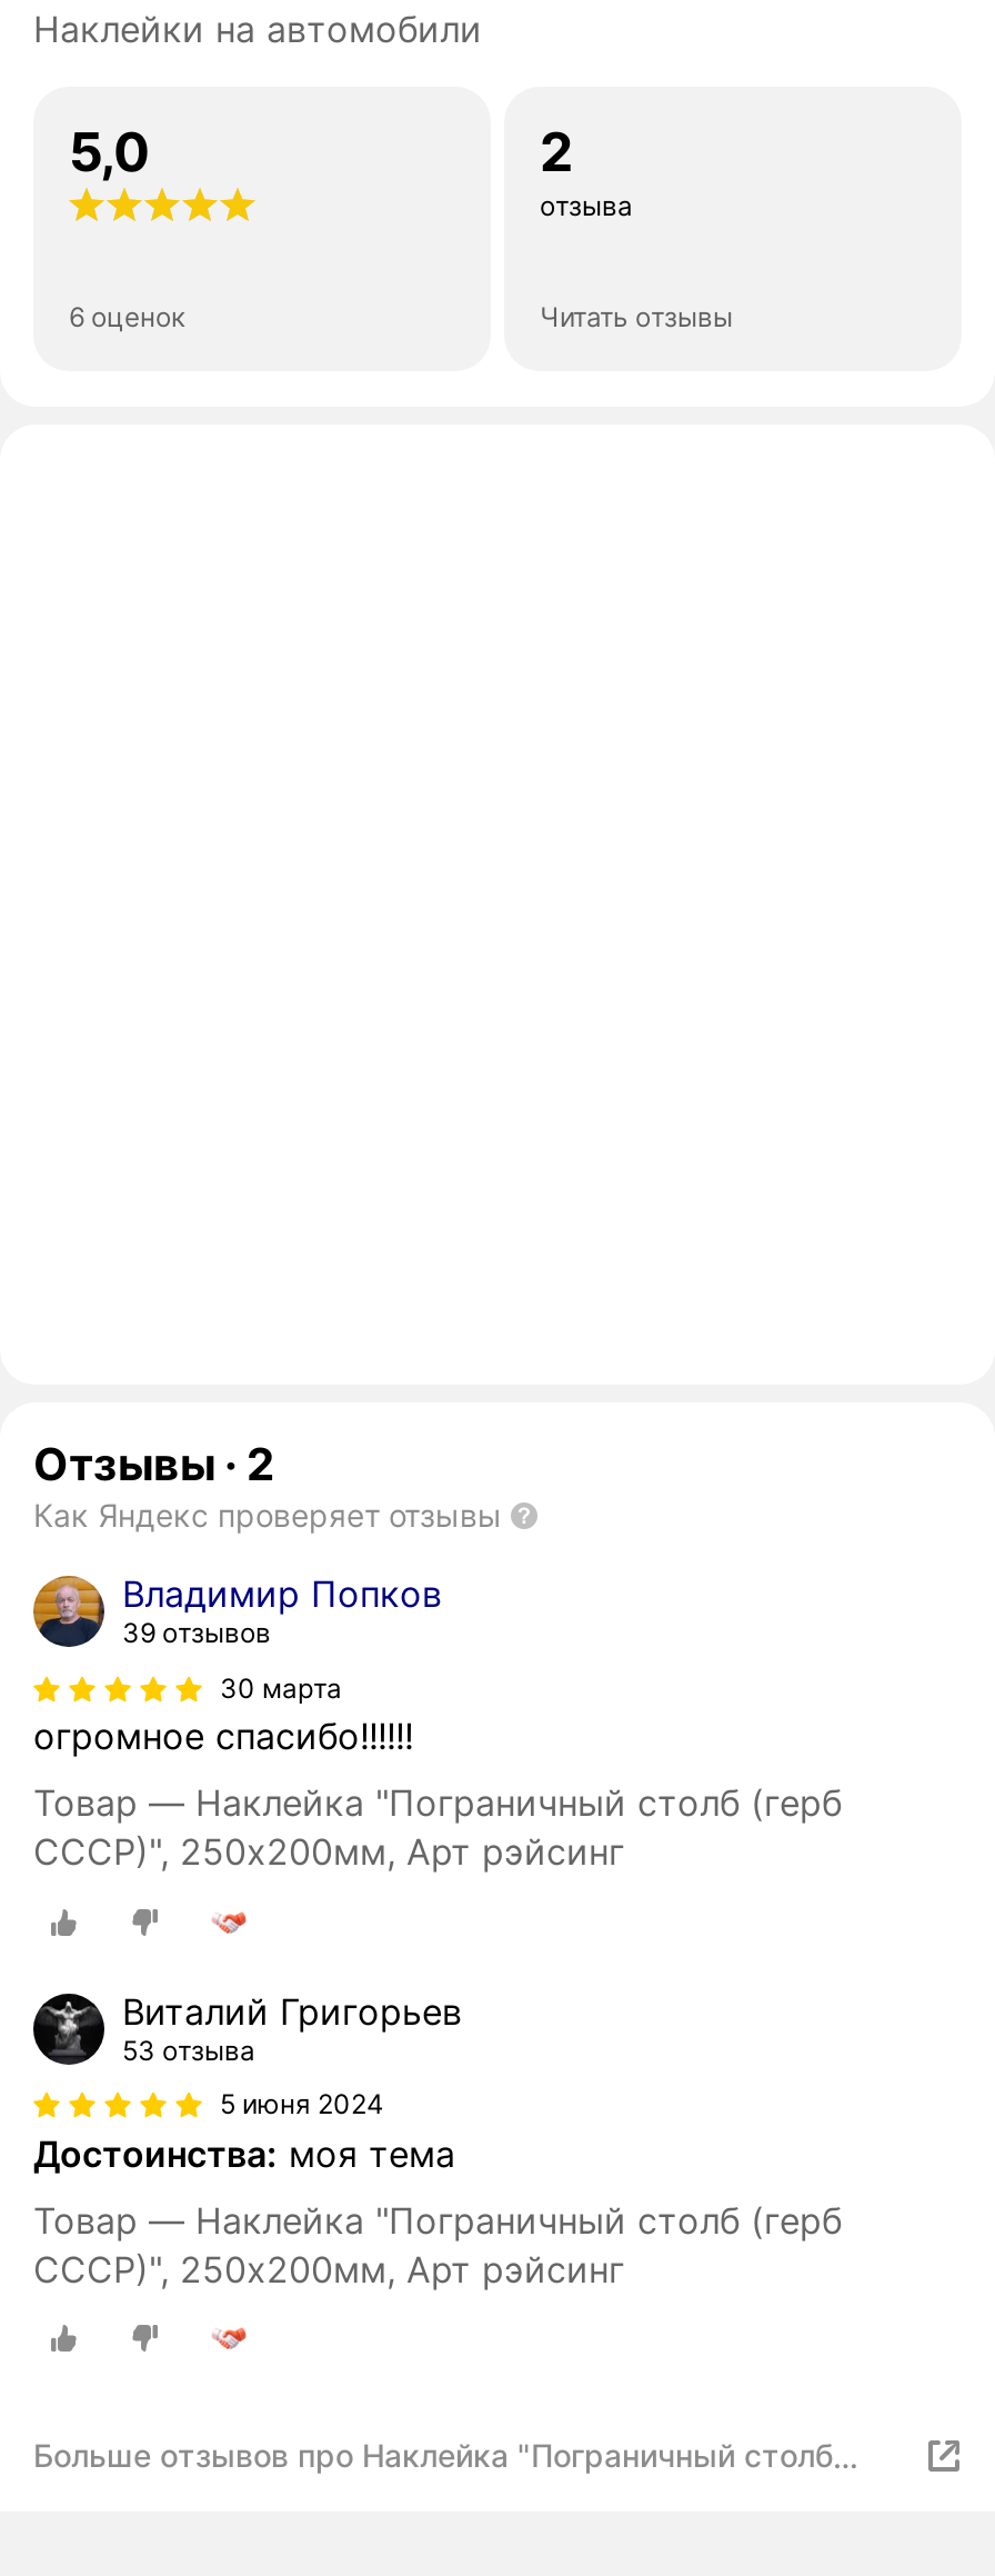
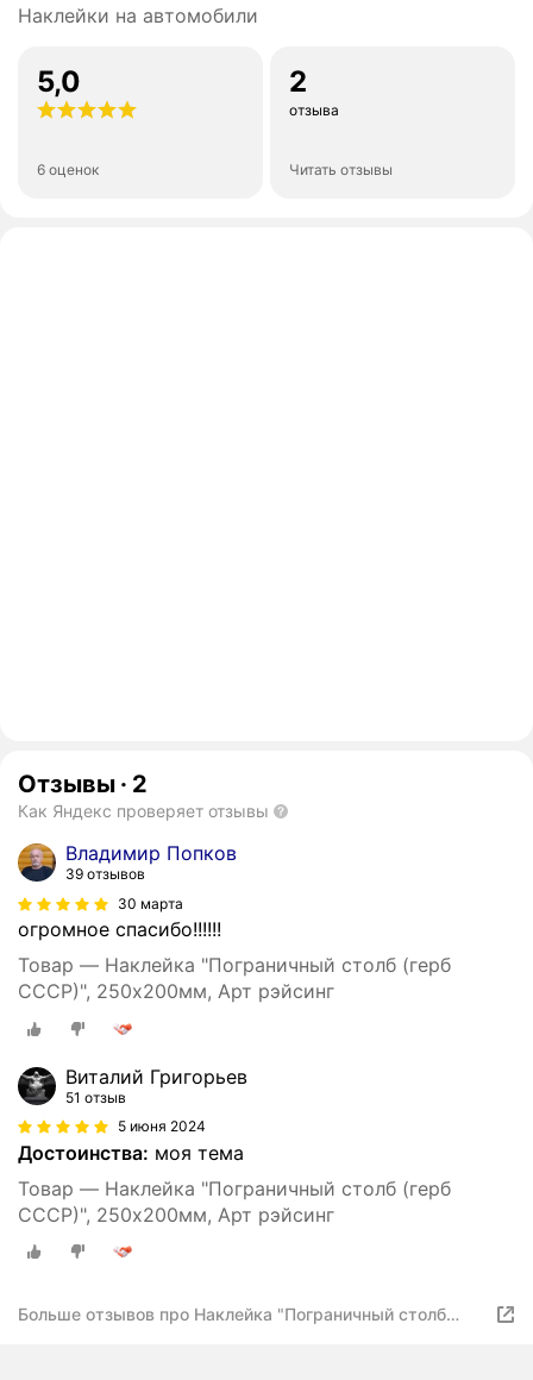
[122,2033,255,2066] 53 отзыва -> [65,1088,126,1106] 51 отзыв

